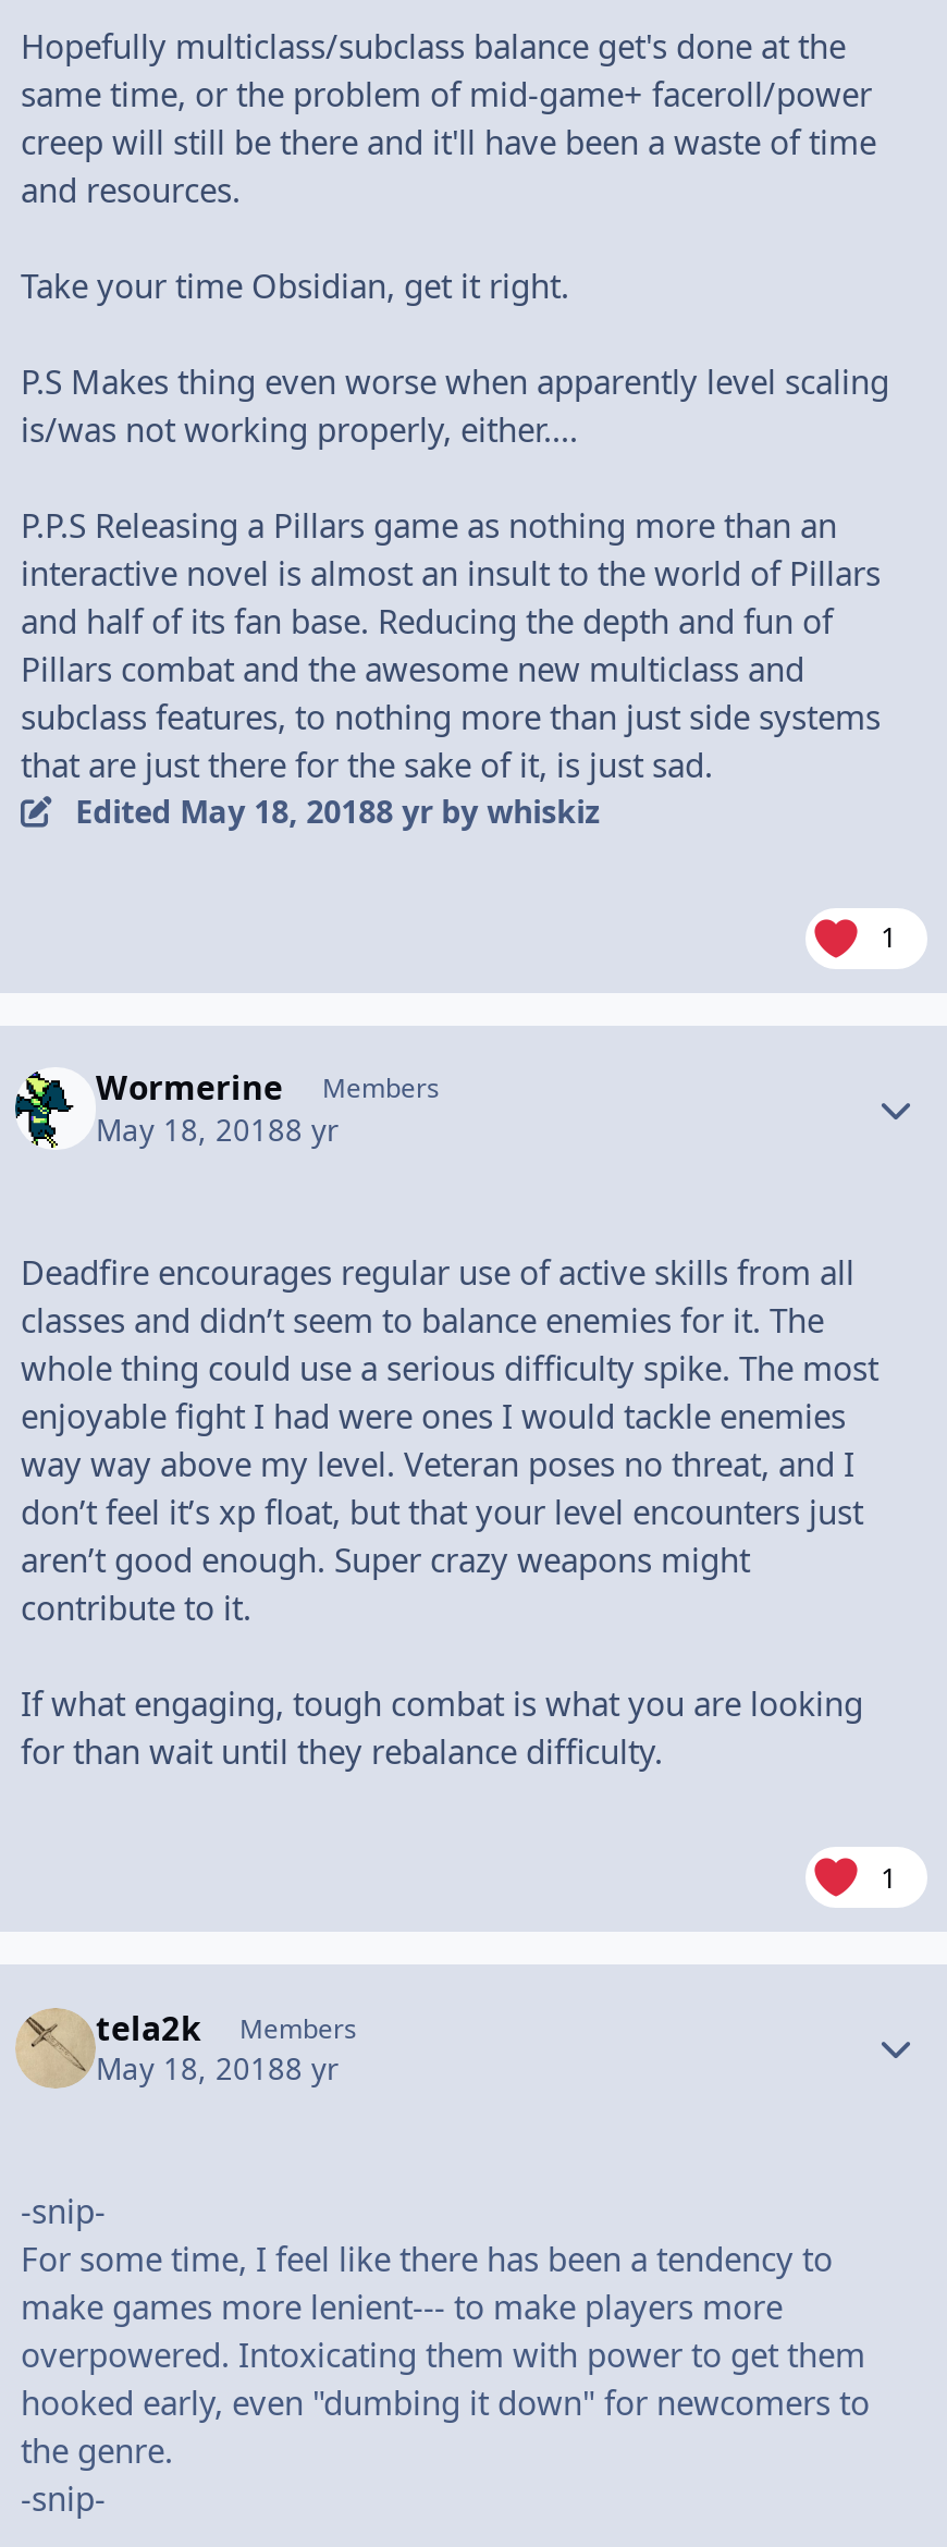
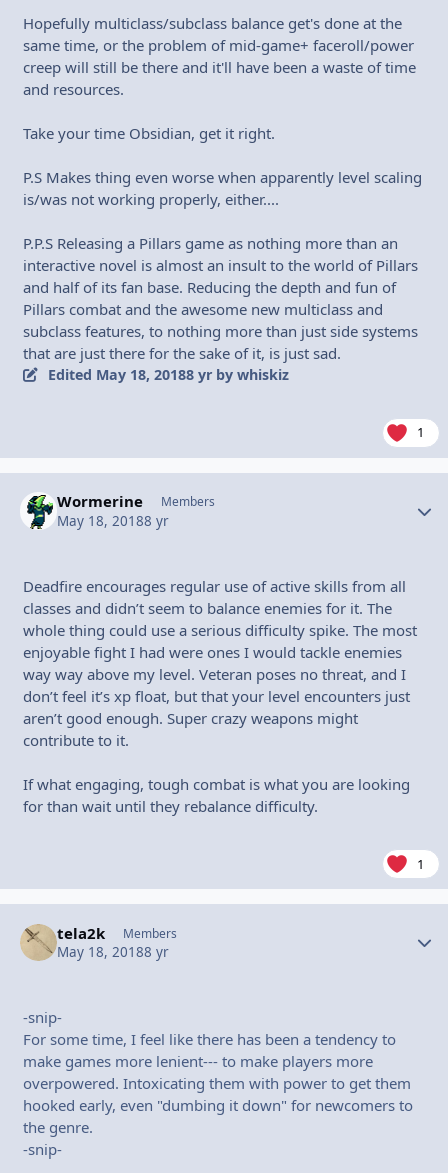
[13,1069,87,1150] [image] -> [19,494,54,530] [image]

